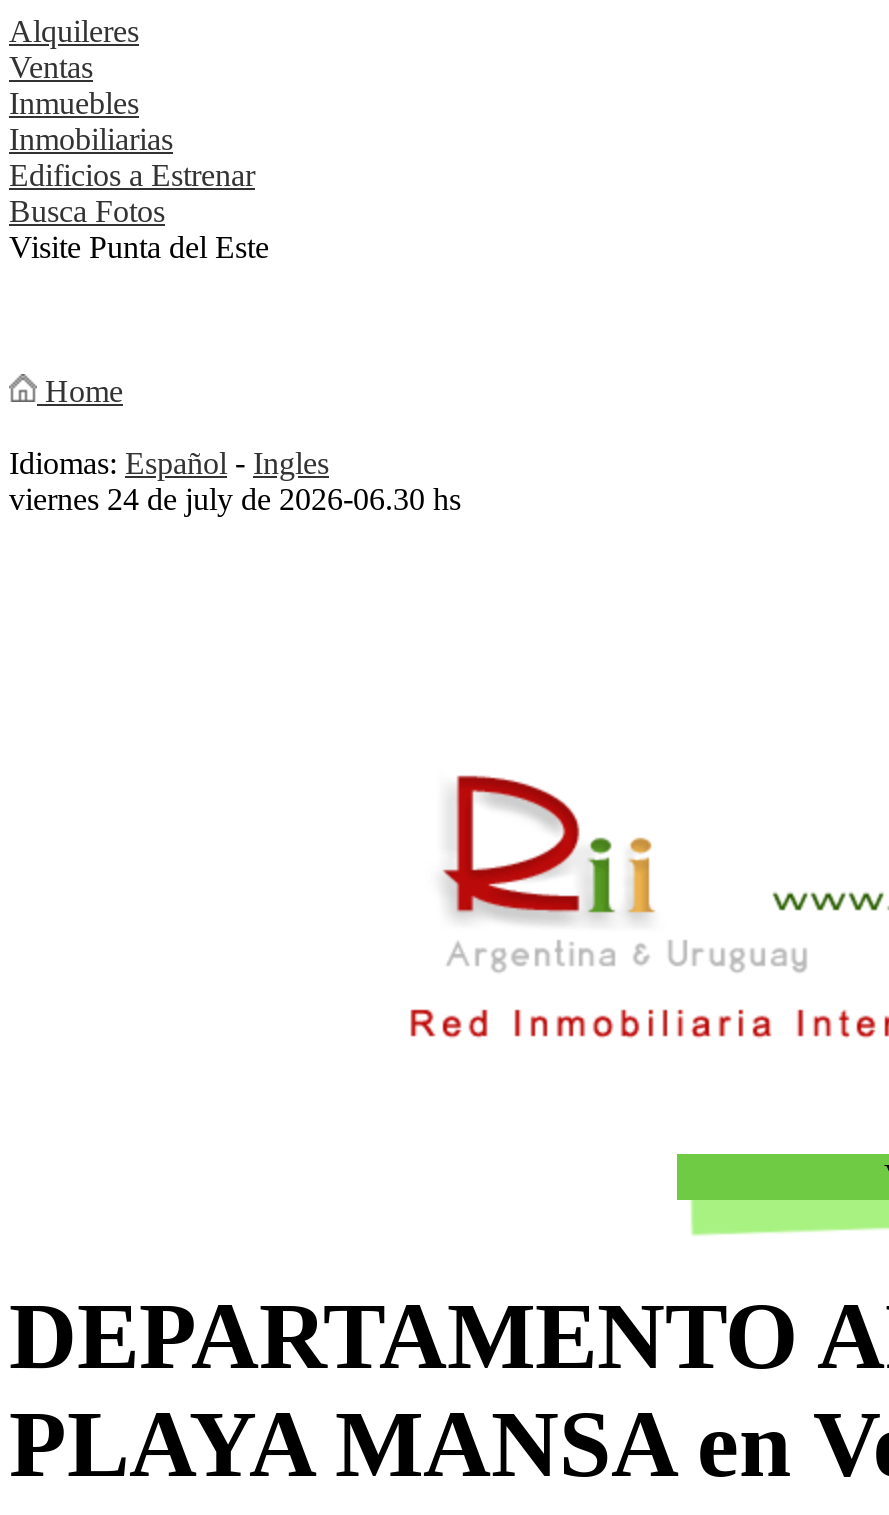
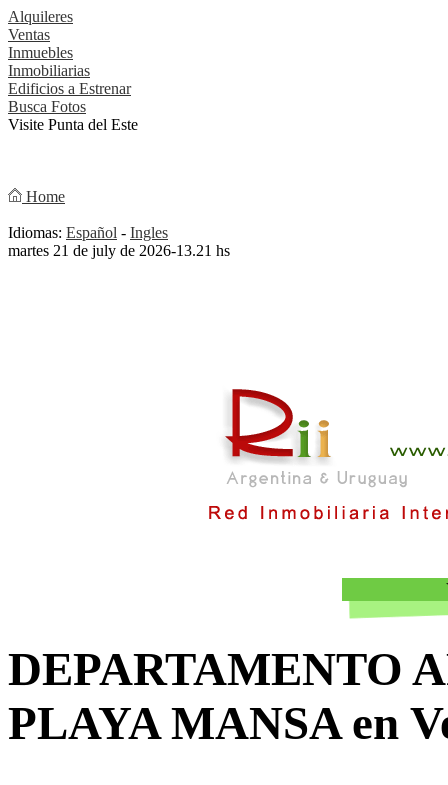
[9,482,461,516] viernes 24 de july de 2026-06.30 hs -> [8,242,230,259] martes 21 de july de 2026-13.21 hs

